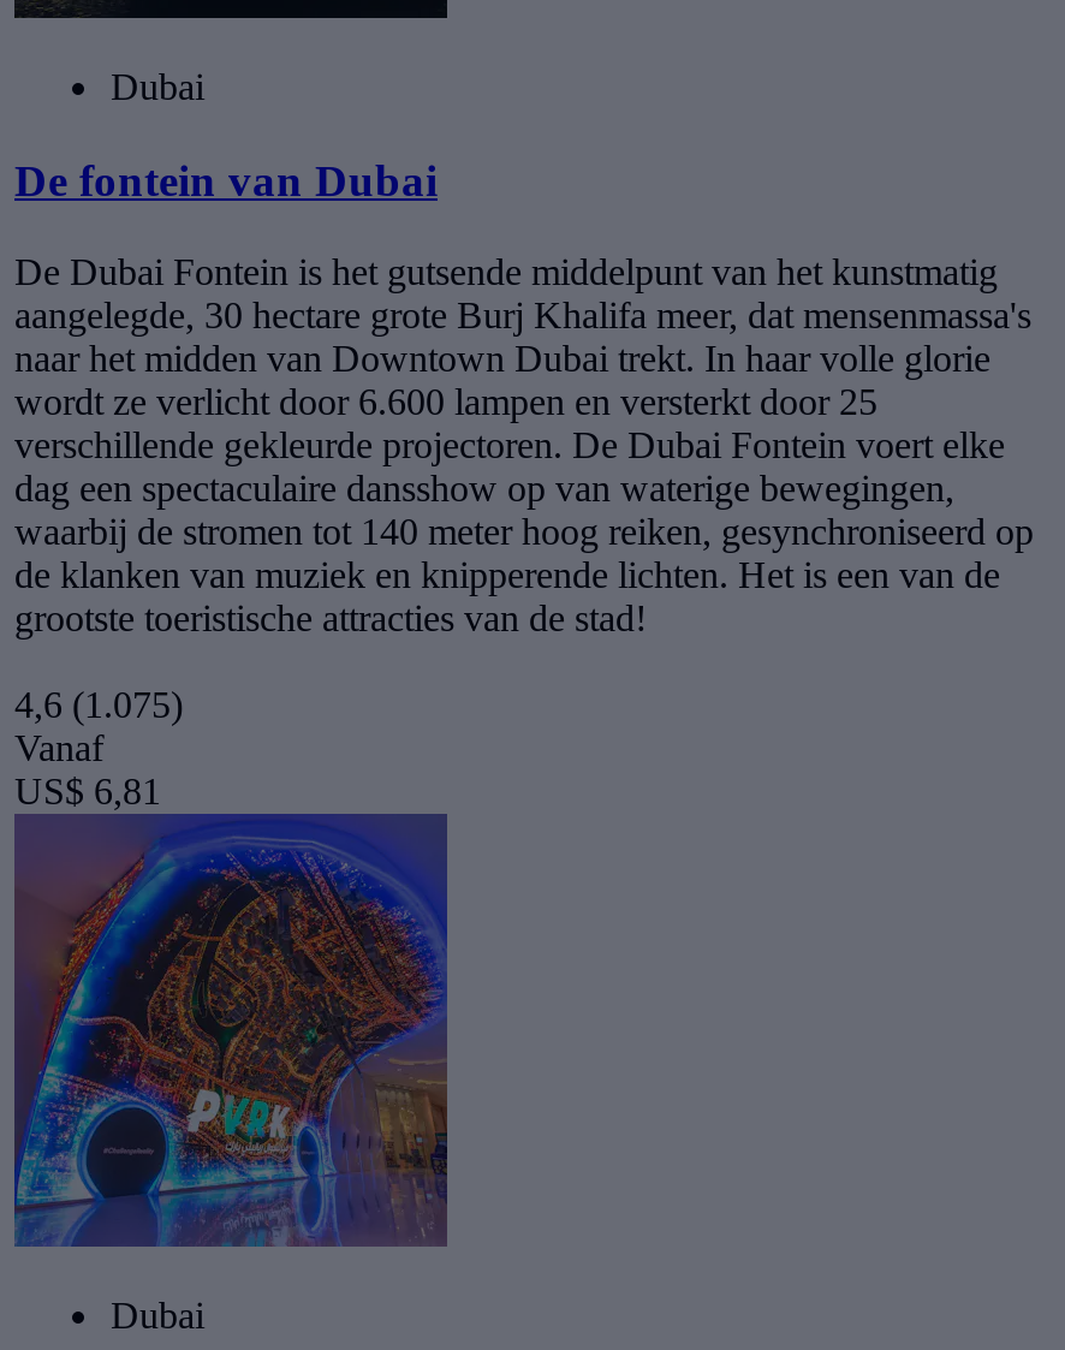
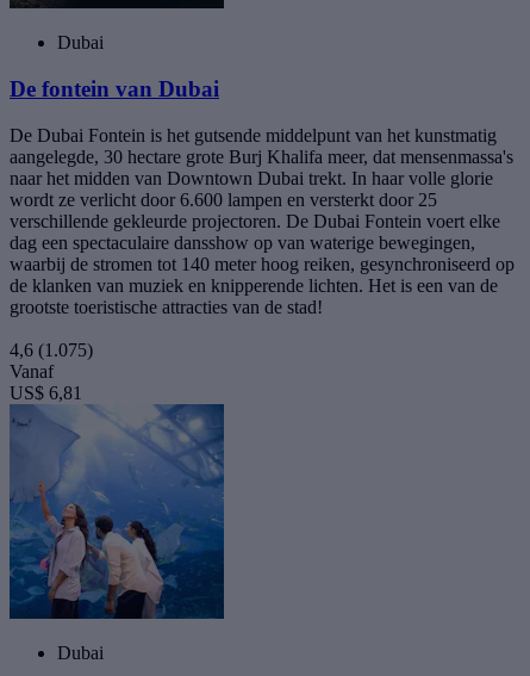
[12,810,450,1248] [image] -> [10,404,225,620] [image]

